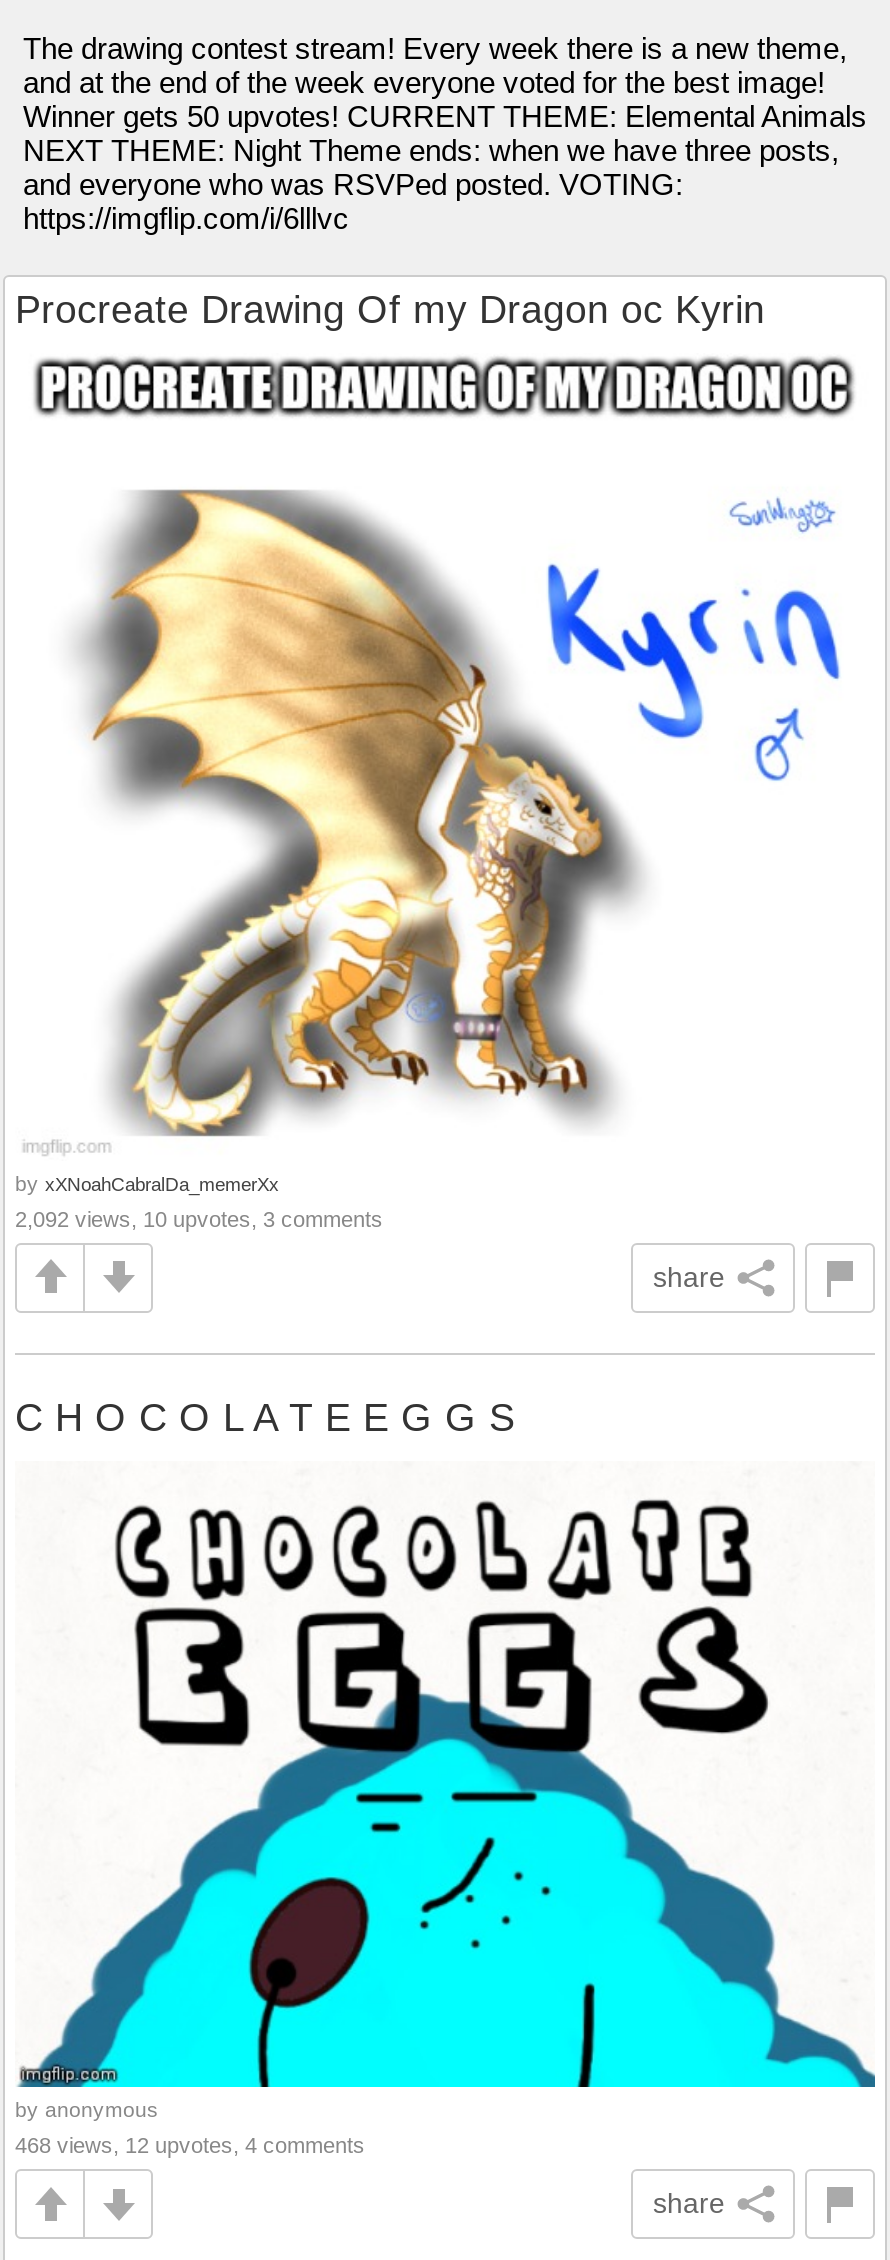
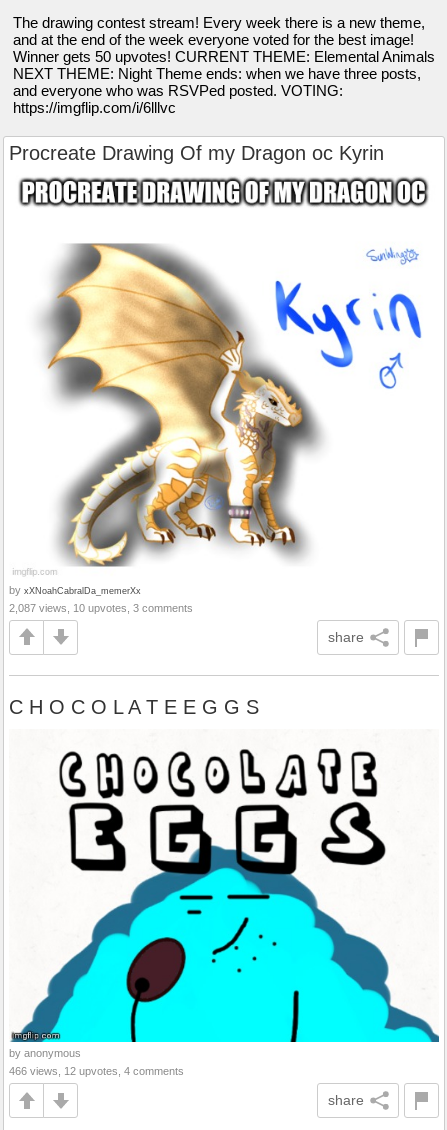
[15,1206,383,1230] 2,092 views, 10 upvotes, 3 comments -> [9,602,193,614] 2,087 views, 10 upvotes, 3 comments
[15,2134,365,2158] 468 views, 12 upvotes, 4 comments -> [9,1065,184,1077] 466 views, 12 upvotes, 4 comments

